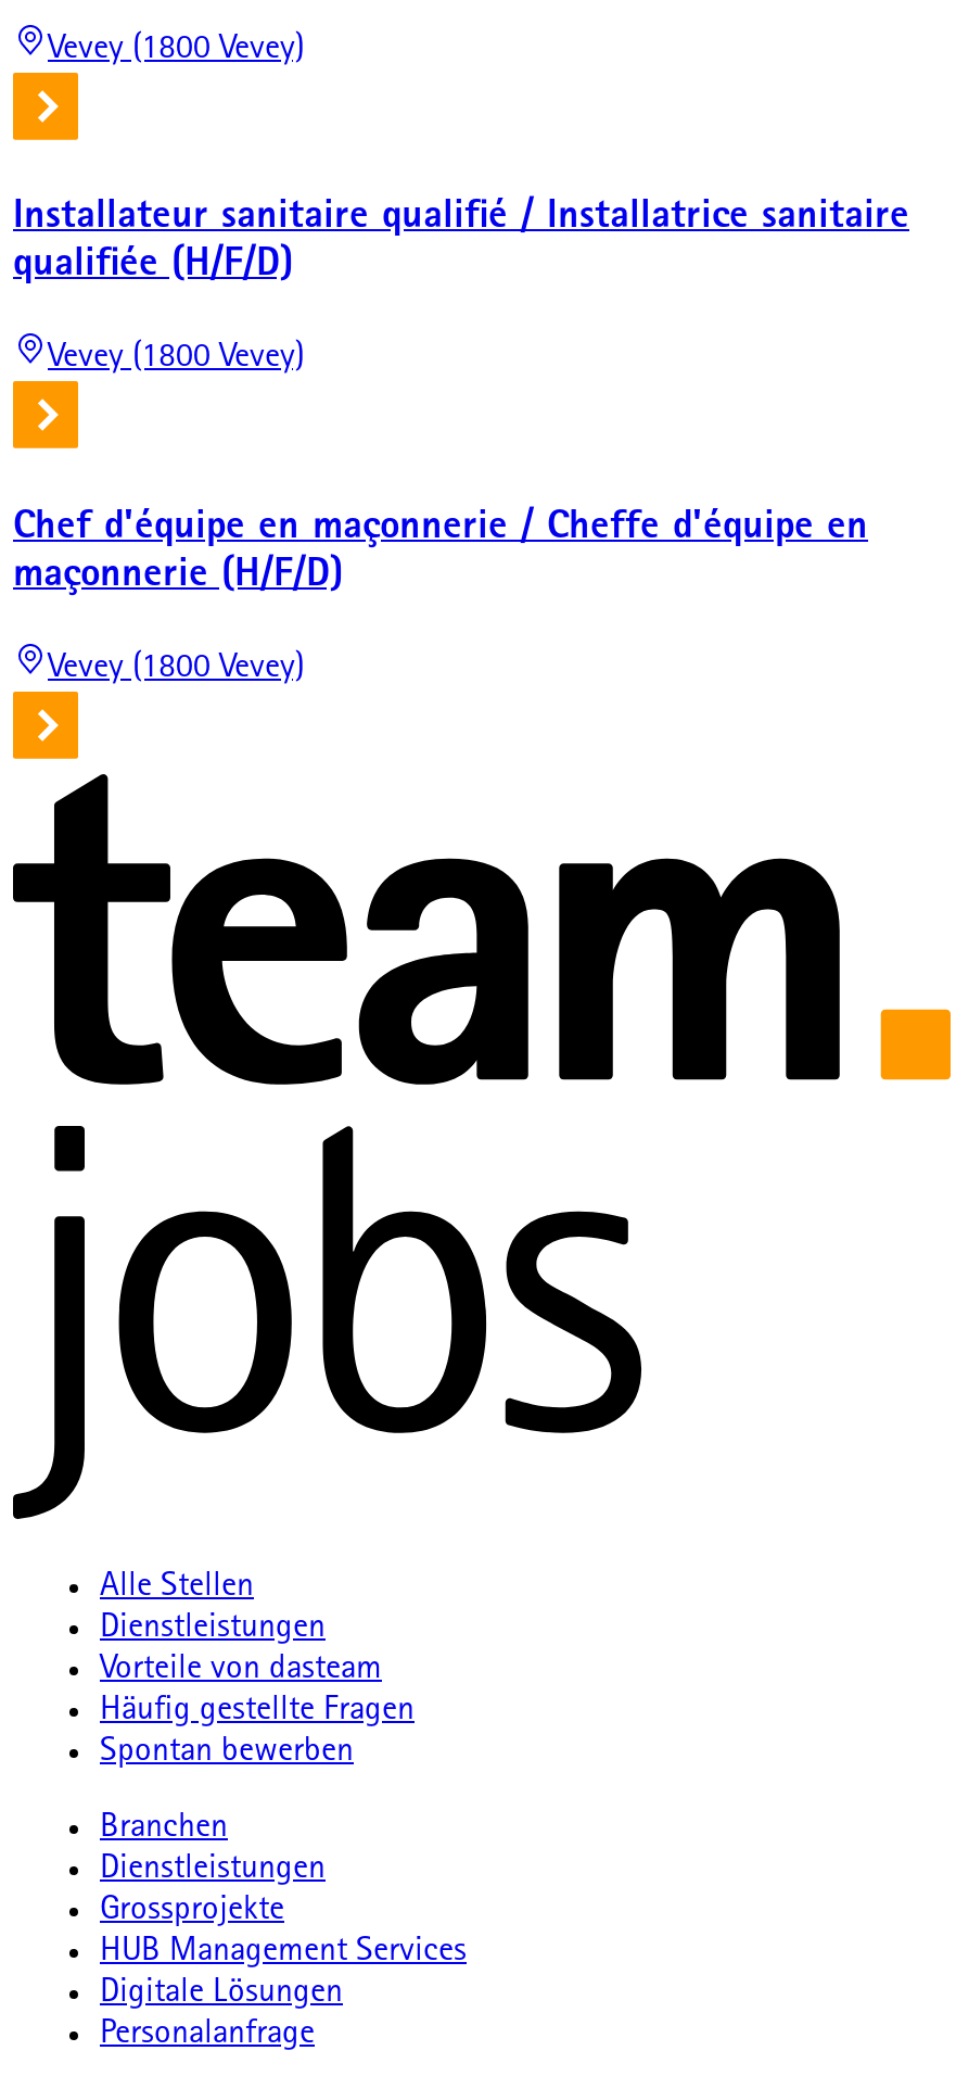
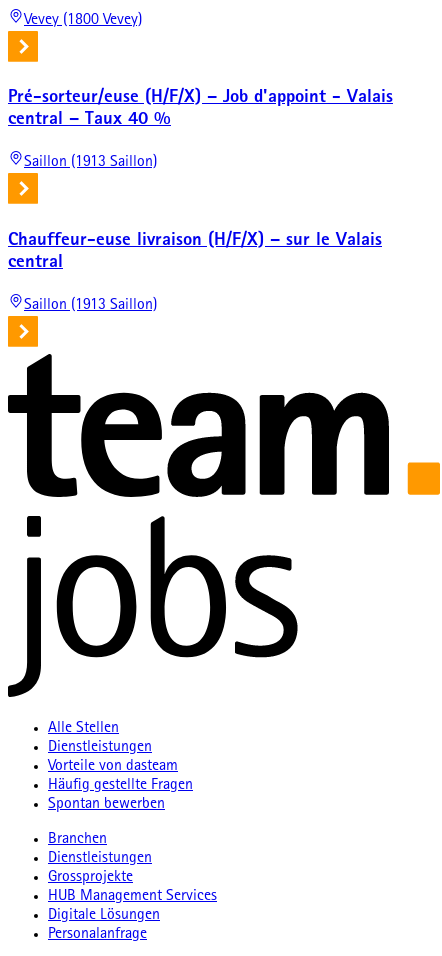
[13,200,909,286] Installateur sanitaire qualifié / Installatrice sanitaire | qualifiée (H/F/D) -> [8,89,393,129] Pré-sorteur/euse (H/F/X) – Job d'appoint - Valais | central – Taux 40 %
[48,342,304,377] Vevey (1800 Vevey) -> [24,155,157,171] Saillon (1913 Saillon)
[13,509,868,596] Chef d'équipe en maçonnerie / Cheffe d'équipe en | maçonnerie (H/F/D) -> [8,232,382,272] Chauffeur-euse livraison (H/F/X) – sur le Valais | central
[48,651,304,686] Vevey (1800 Vevey) -> [24,297,157,313] Saillon (1913 Saillon)

